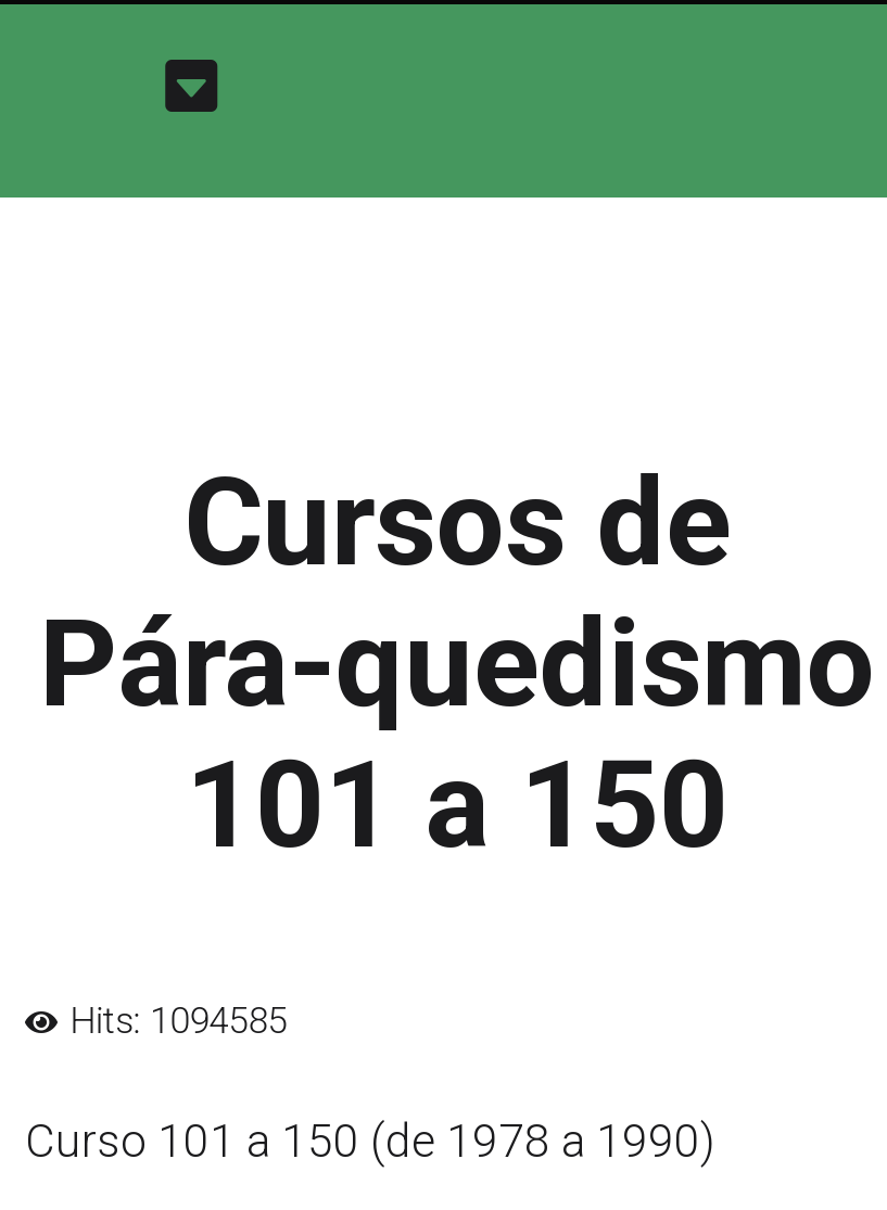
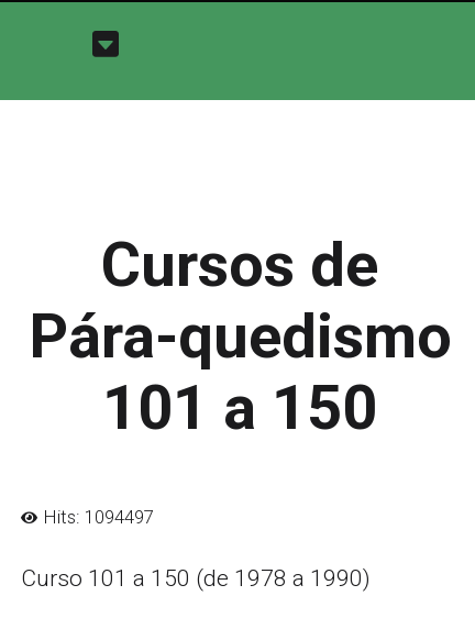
[70,998,287,1042] Hits: 1094585 -> [44,506,154,528] Hits: 1094497

